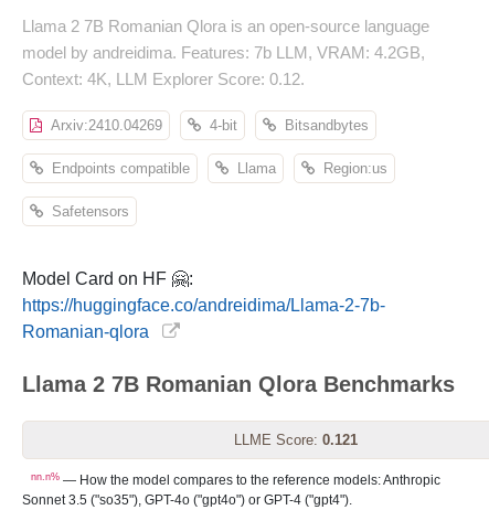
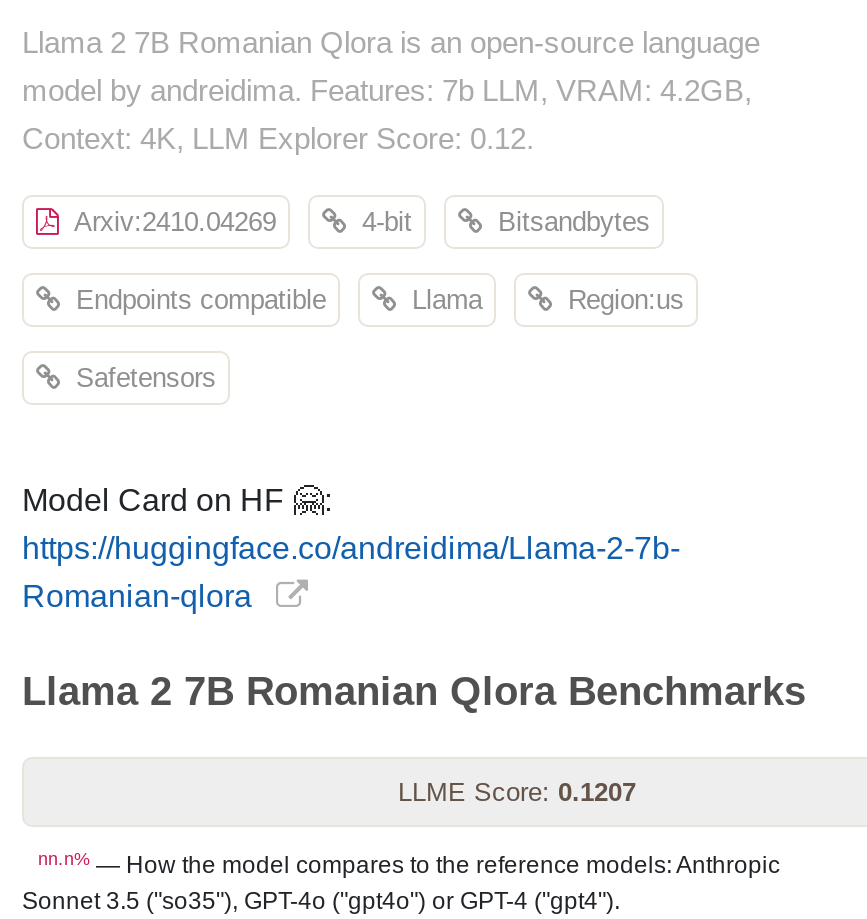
[233,432,357,448] LLME Score: 0.121 -> [398,777,636,807] LLME Score: 0.1207

